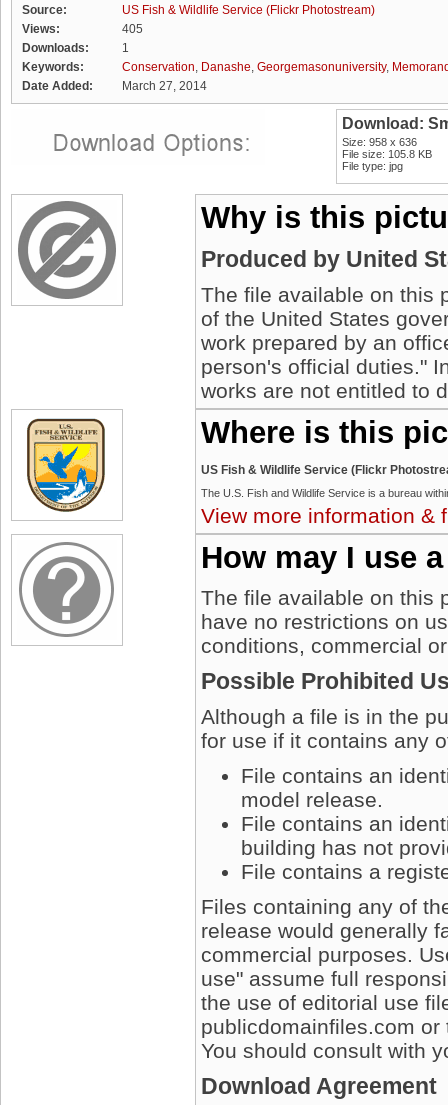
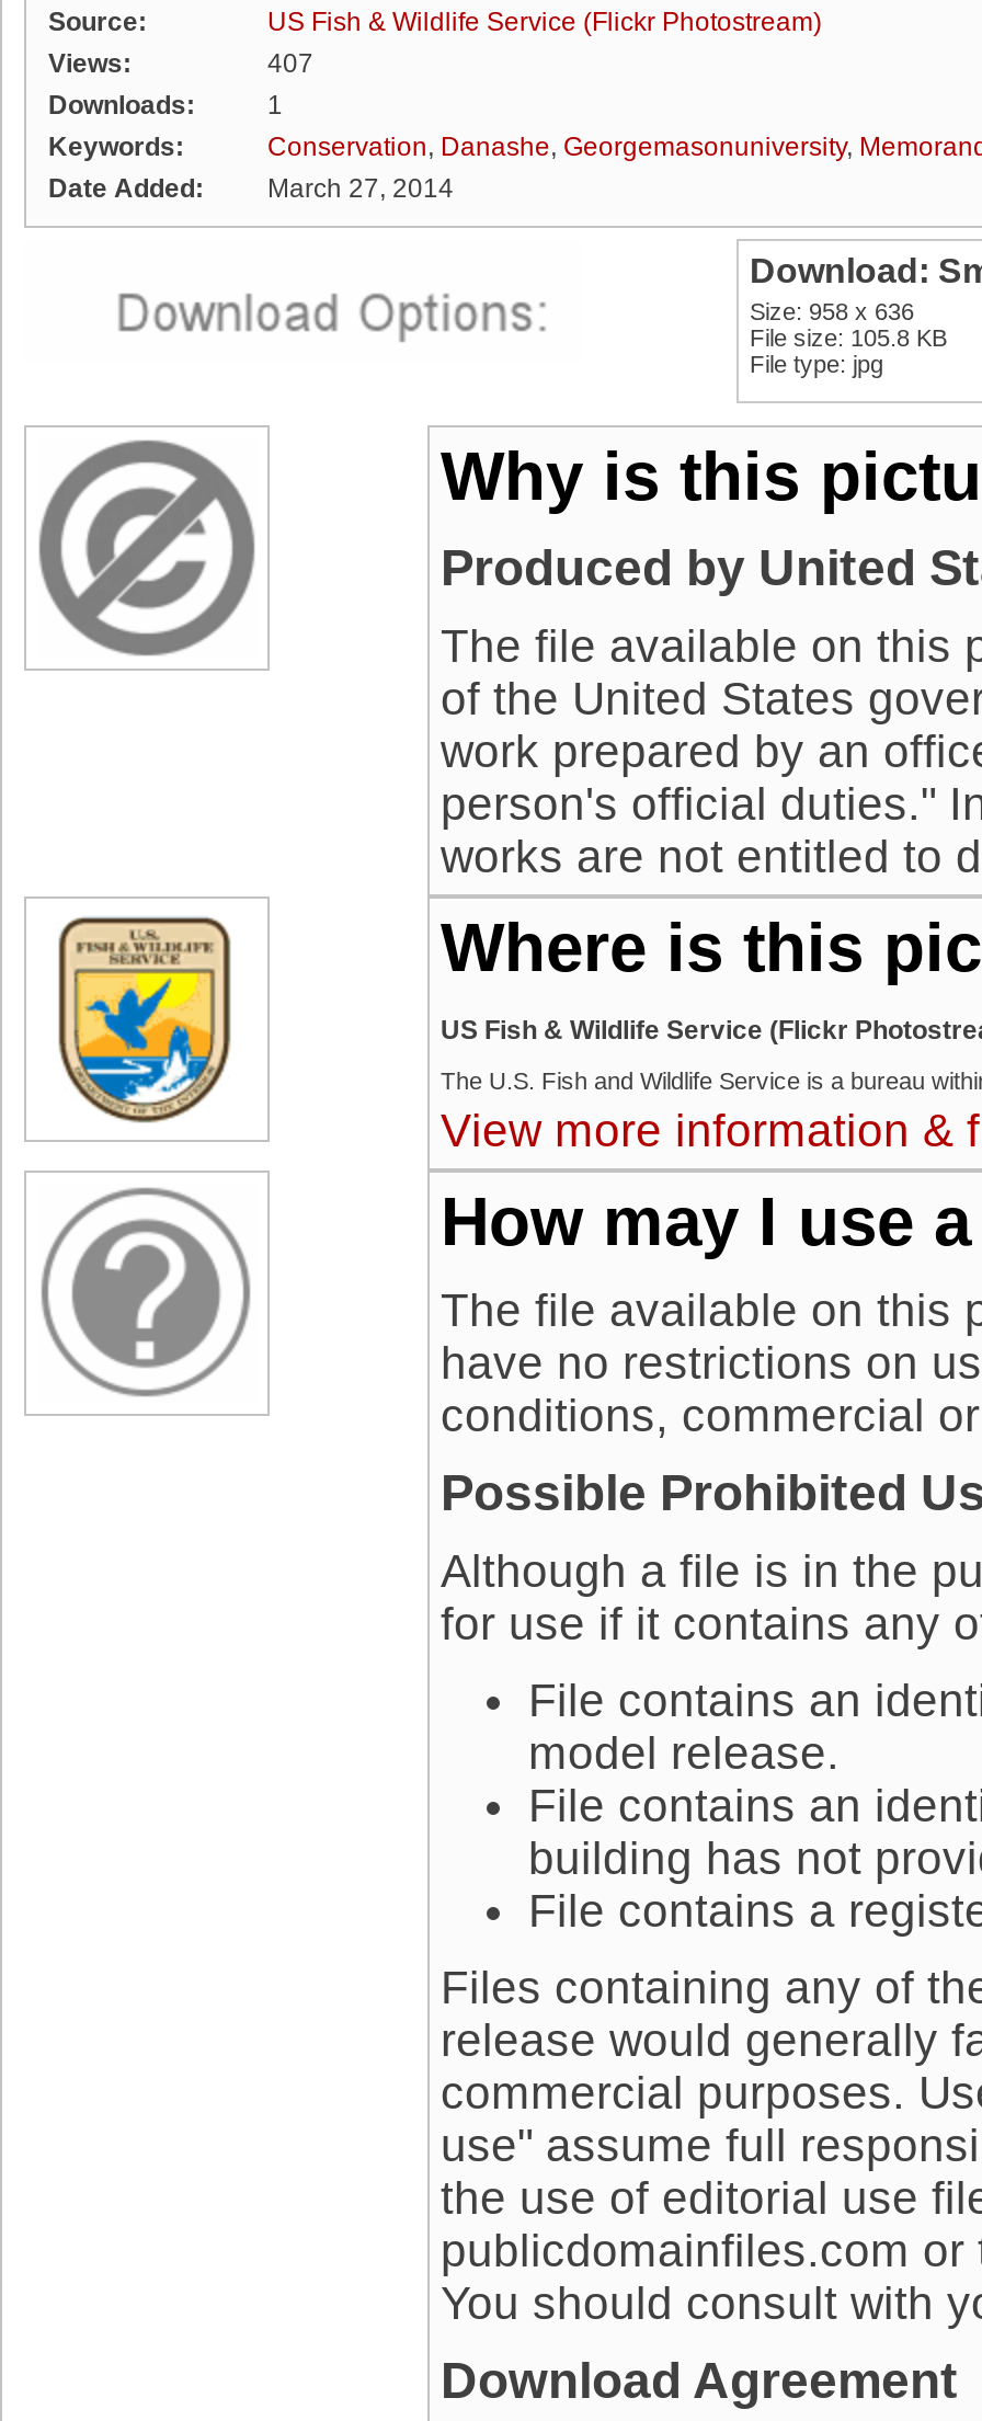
[122,22,143,36] 405 -> [267,48,313,79] 407

